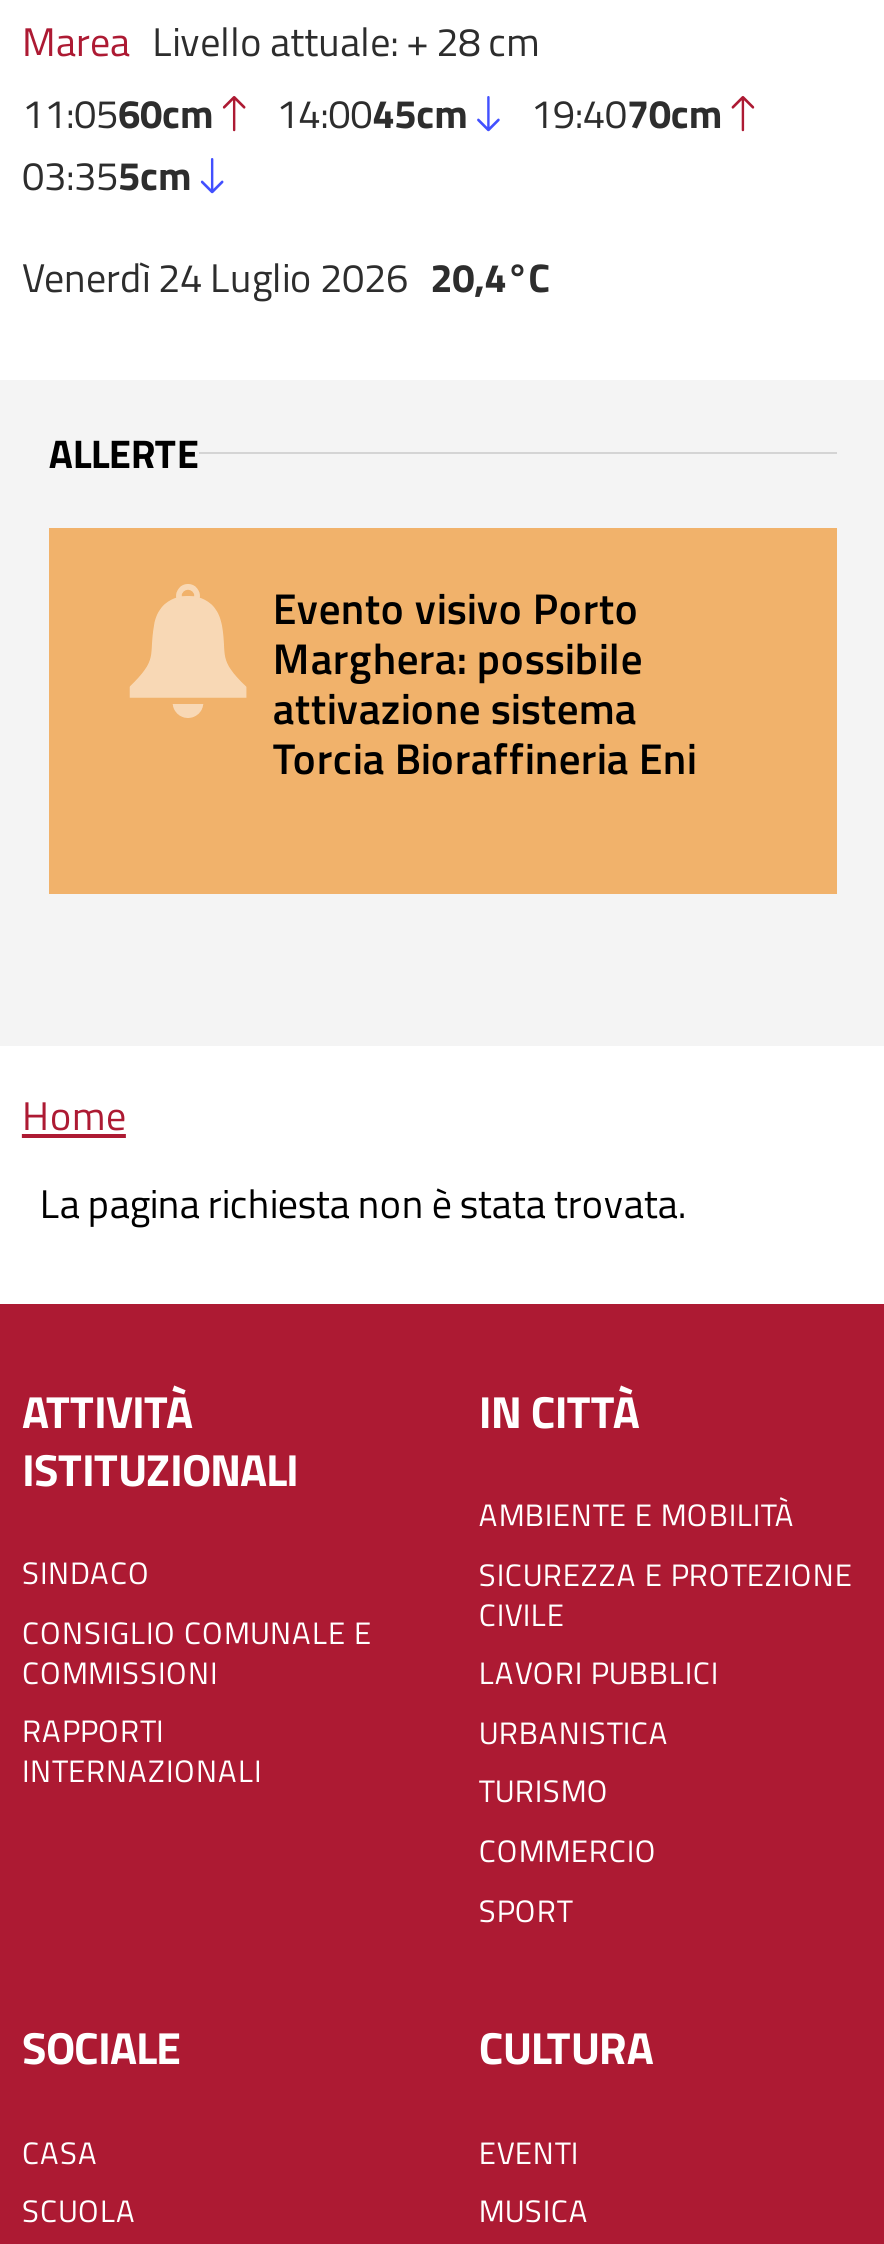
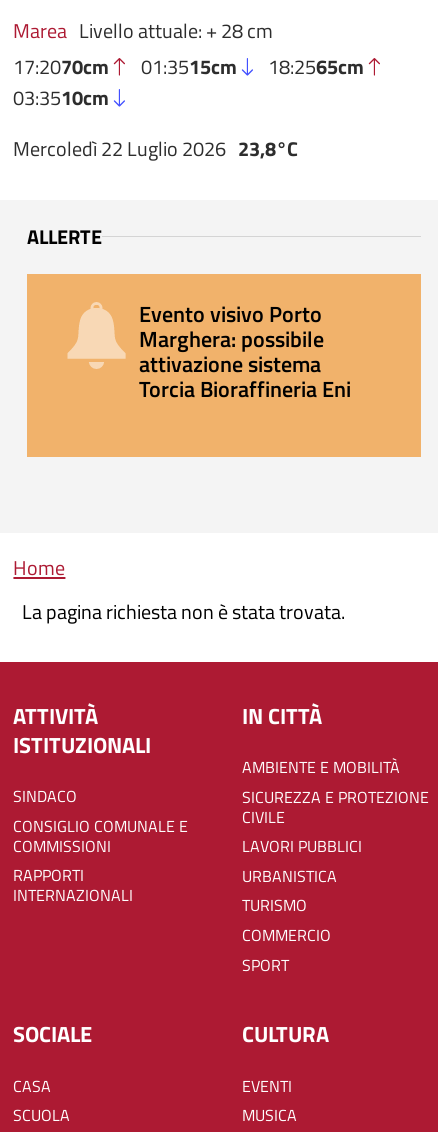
[22,82,723,206] 11:0560cm | 14:0045cm | 19:4070cm | 03:355cm -> [13,51,364,113] 17:2070cm | 01:3515cm | 18:2565cm | 03:3510cm
[22,247,550,309] Venerdì 24 Luglio 2026 20,4°C -> [13,133,298,164] Mercoledì 22 Luglio 2026 23,8°C

